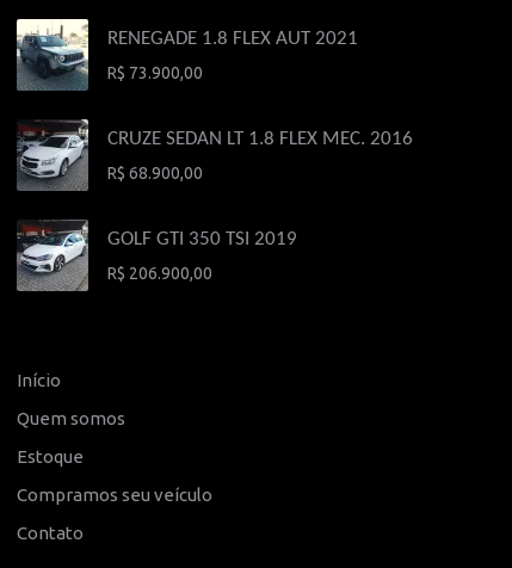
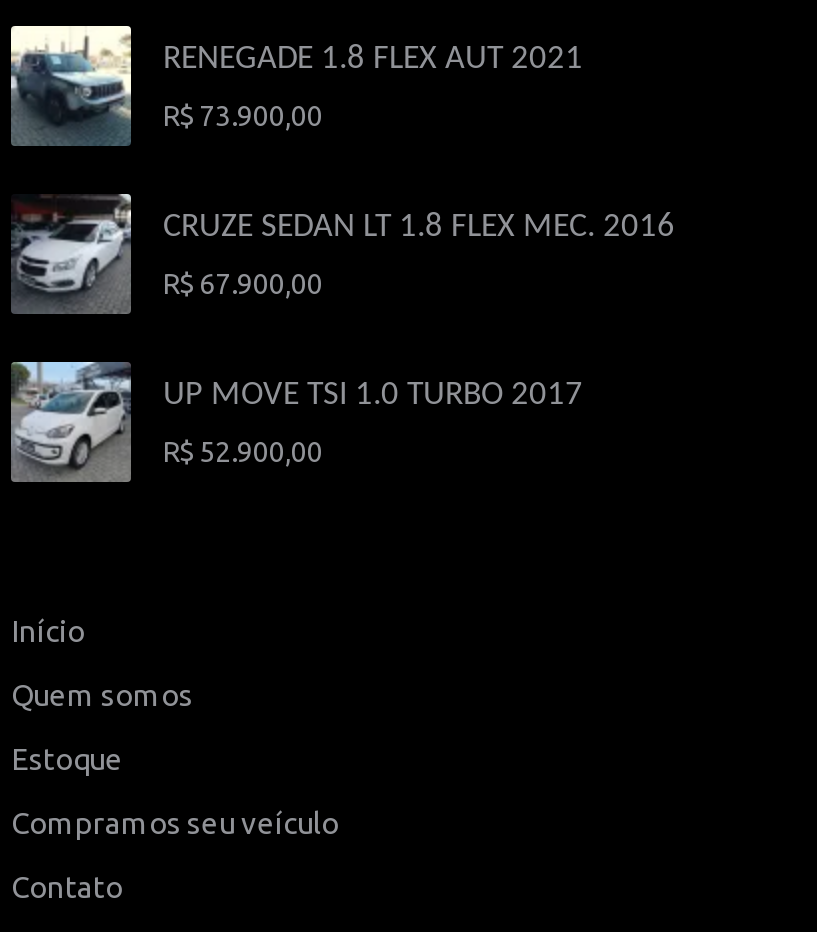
[107,163,203,183] R$ 68.900,00 -> [163,268,323,300] R$ 67.900,00
[17,220,297,286] [image] | GOLF GTI 350 TSI 2019 -> [9,360,583,476] [image] | UP MOVE TSI 1.0 TURBO 2017
[107,264,212,283] R$ 206.900,00 -> [163,436,323,468] R$ 52.900,00

